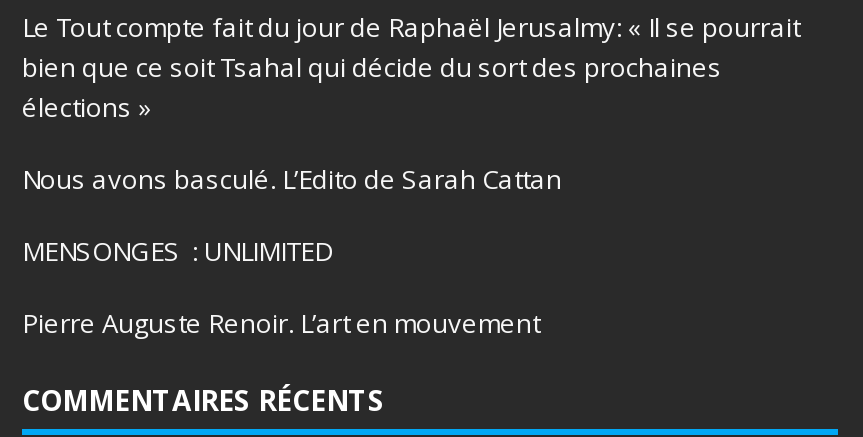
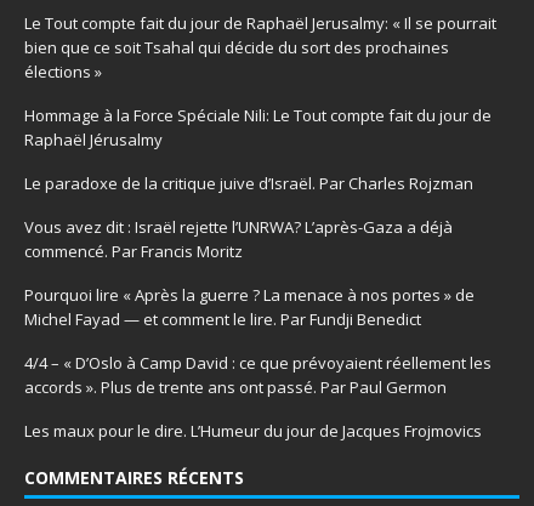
[22,161,562,341] Nous avons basculé. L’Edito de Sarah Cattan | MENSONGES : UNLIMITED | Pierre Auguste Renoir. L’art en mouvement -> [24,104,492,442] Hommage à la Force Spéciale Nili: Le Tout compte fait du jour de | Raphaël Jérusalmy | Le paradoxe de la critique juive d’Israël. Par Charles Rojzman | Vous avez dit : Israël rejette l’UNRWA? L’après-Gaza a déjà | commencé. Par Francis Moritz | Pourquoi lire « Après la guerre ? La menace à nos portes » de | Michel Fayad — et comment le lire. Par Fundji Benedict | 4/4 – « D’Oslo à Camp David : ce que prévoyaient réellement les | accords ». Plus de trente ans ont passé. Par Paul Germon | Les maux pour le dire. L’Humeur du jour de Jacques Frojmovics

